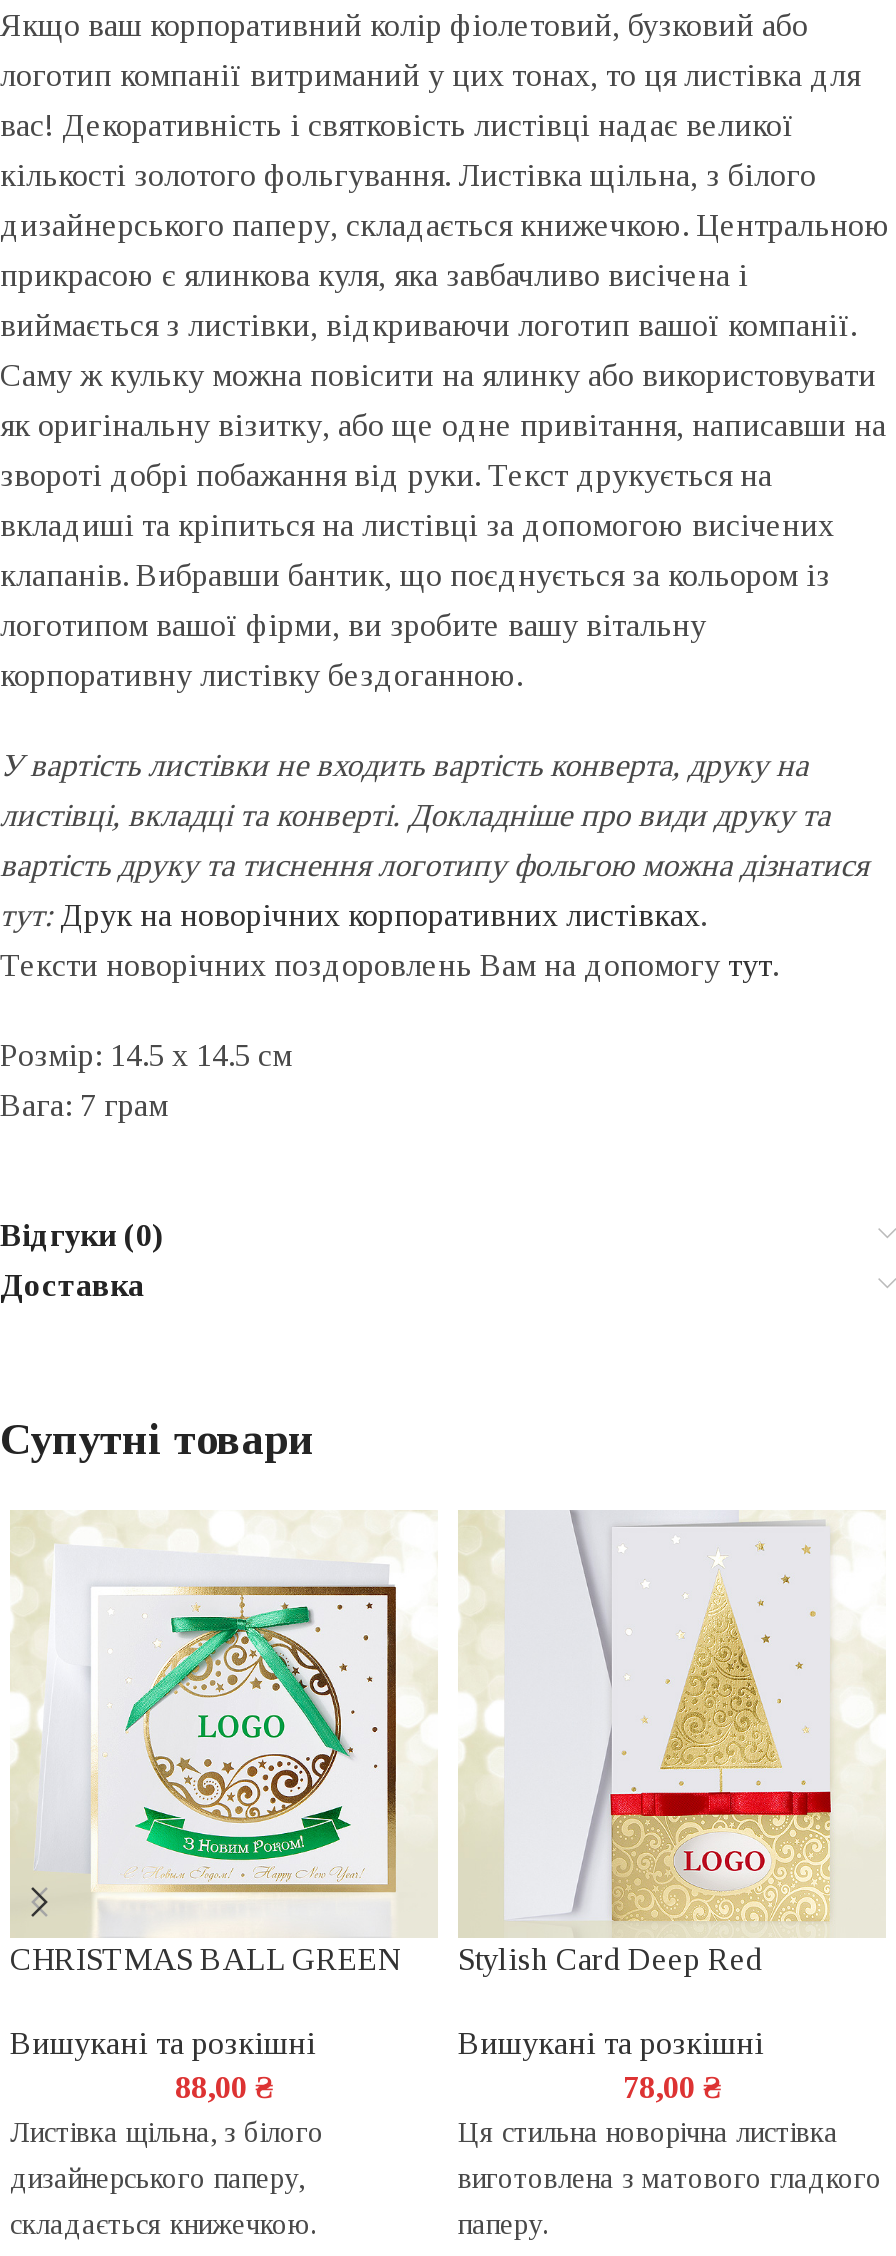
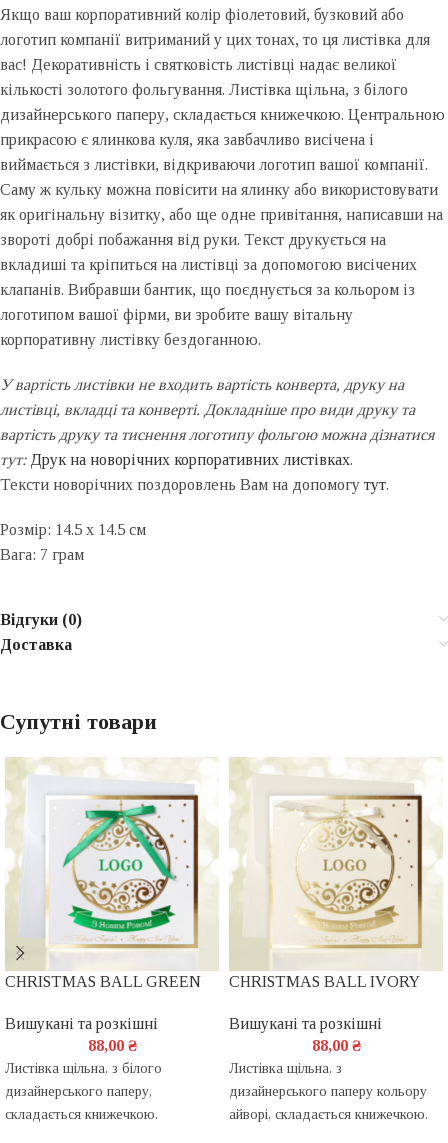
[458,1510,844,1977] [image] | Stylish Card Deep Red -> [229,758,423,990] [image] | CHRISTMAS BALL IVORY
[458,2071,882,2241] 78,00 ₴ | Ця стильна новорічна листівка | виготовлена з матового гладкого | паперу. -> [229,1037,428,1122] 88,00 ₴ | Листівка щільна, з | дизайнерського паперу кольору | айворі, складається книжечкою.

